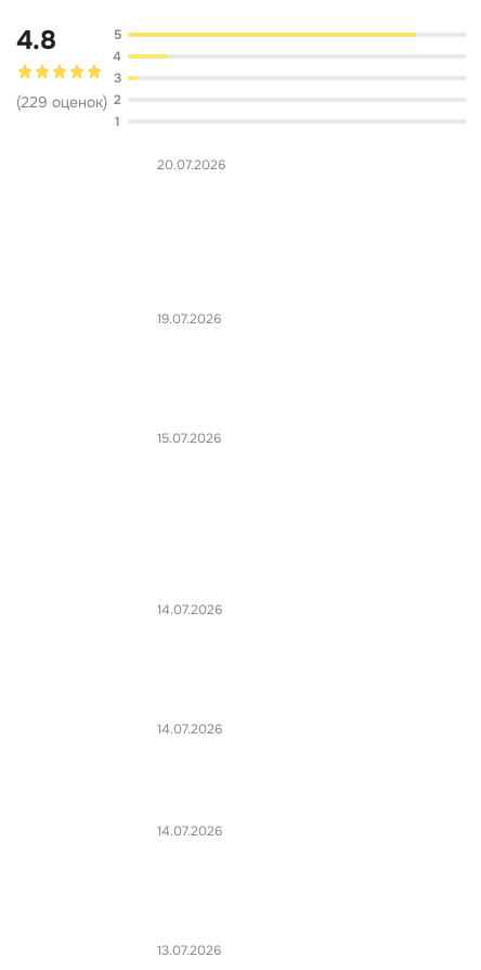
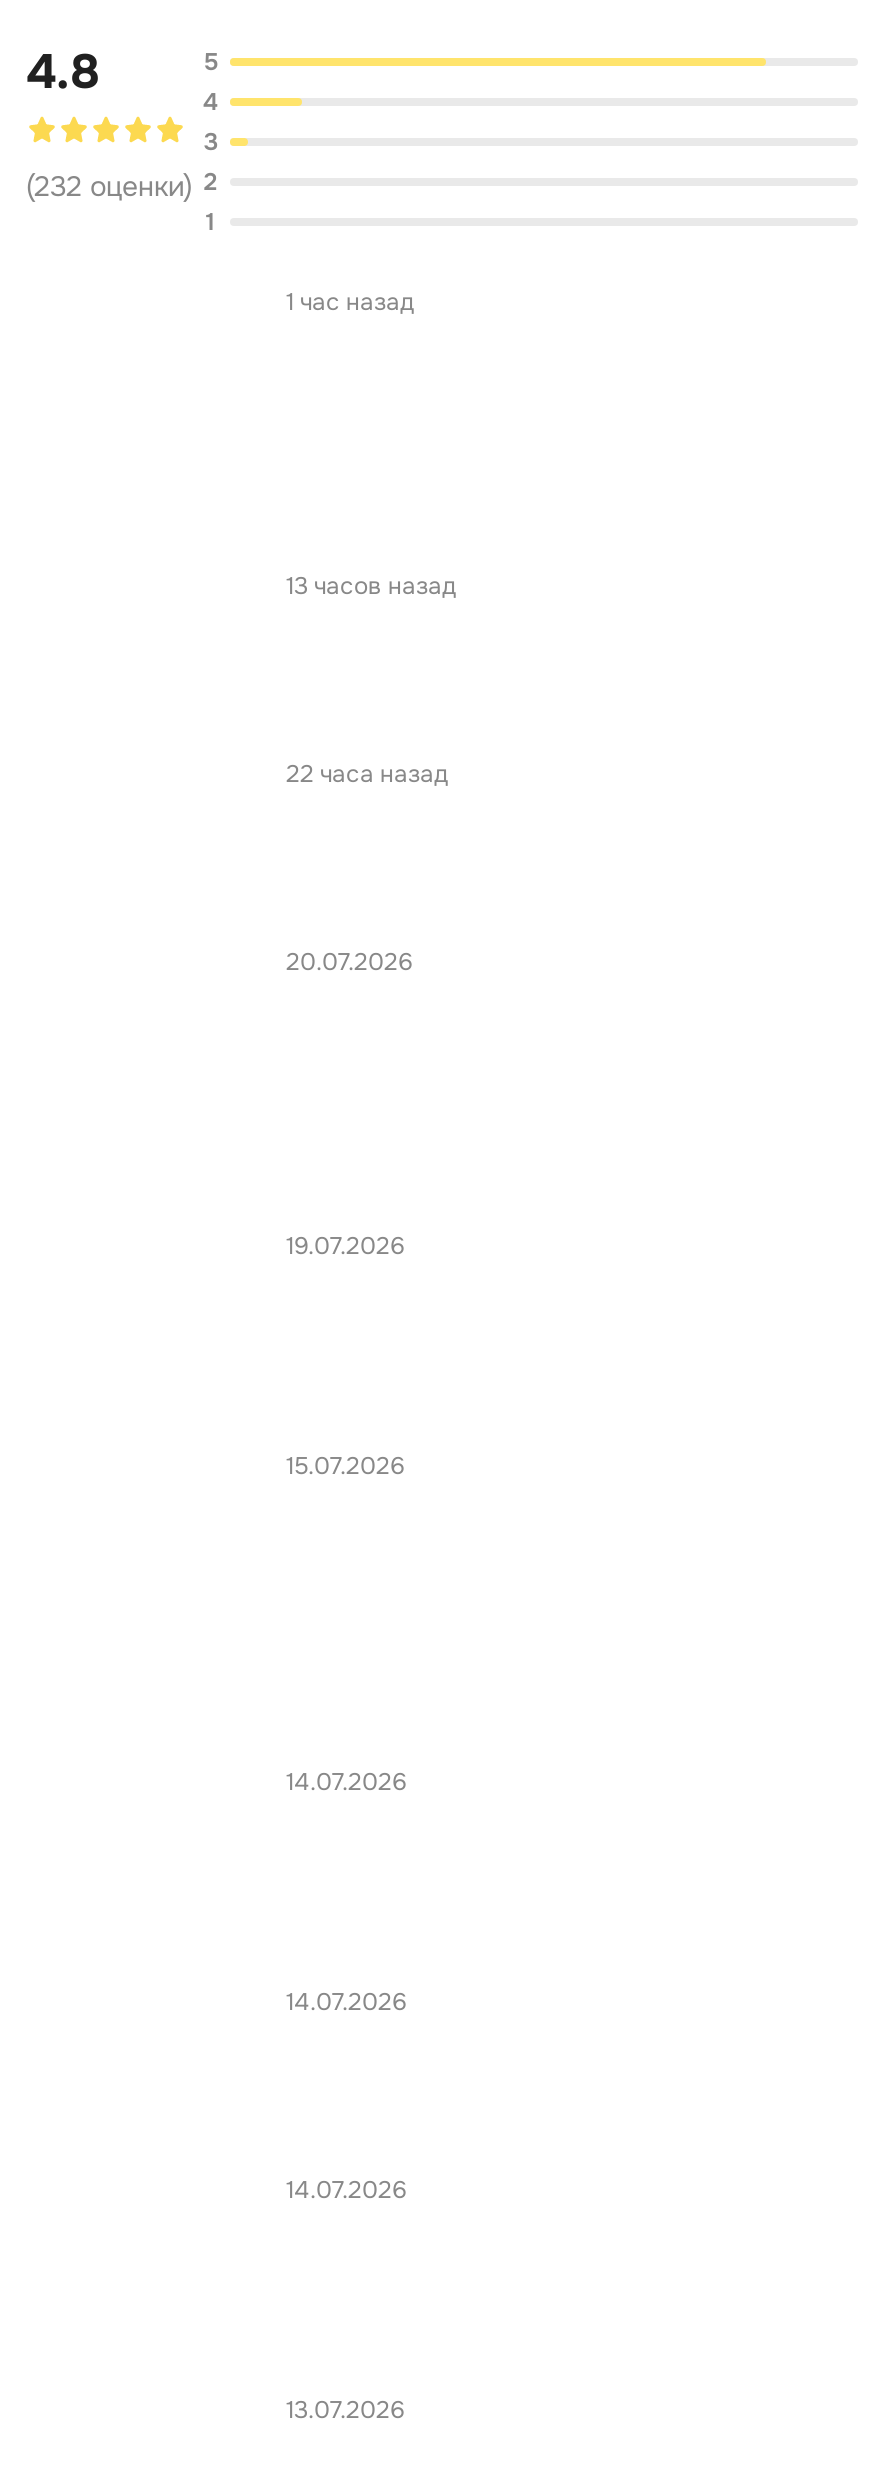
[16,91,121,112] (229 оценок) 2 -> [26,166,218,204] (232 оценки) 2
none -> [286,286,414,318] 1 час назад
none -> [286,570,456,602] 13 часов назад
none -> [286,758,448,790] 22 часа назад

